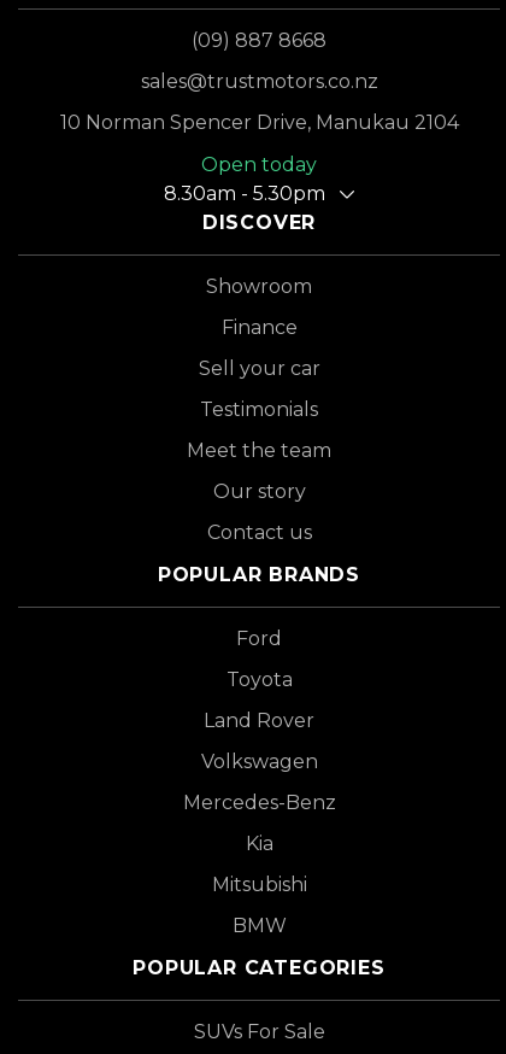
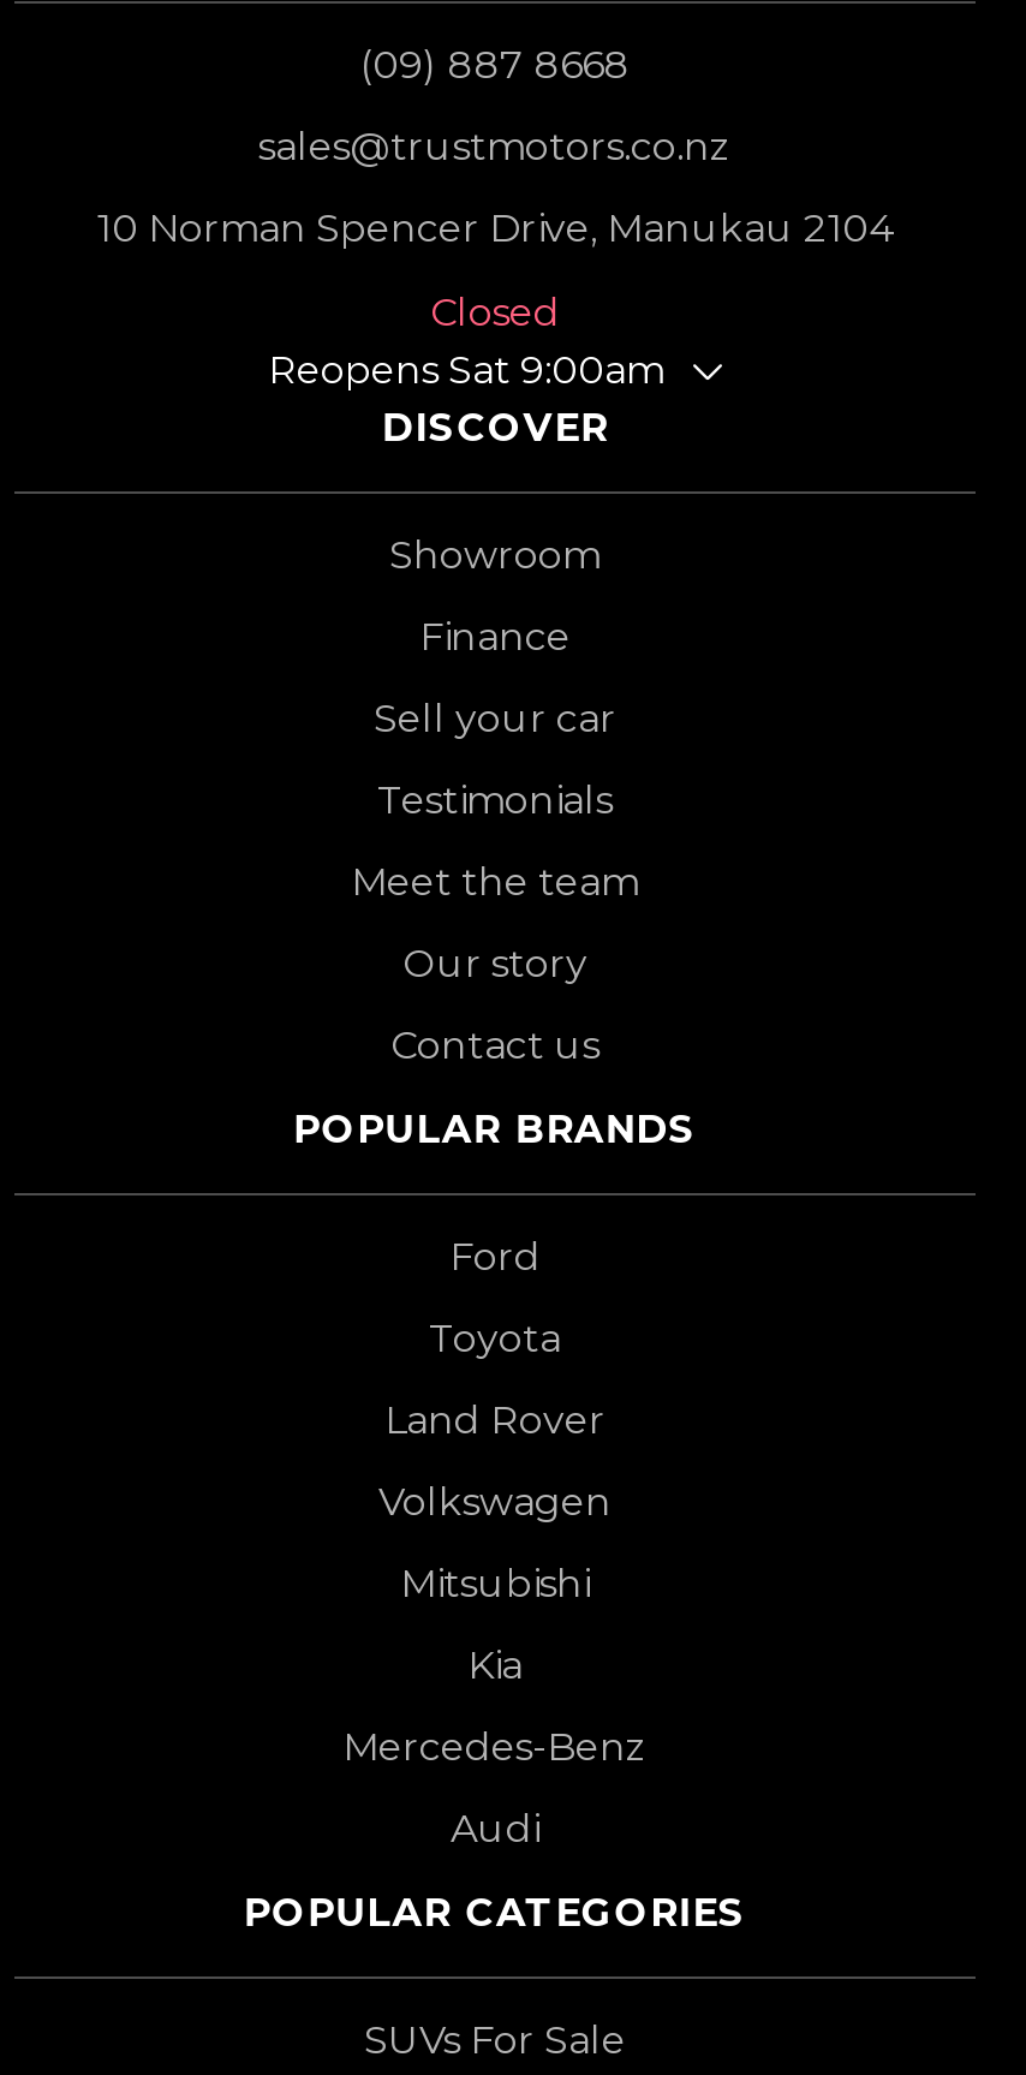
[164,153,325,205] Open today | 8.30am - 5.30pm -> [268,290,664,393] Closed | Reopens Sat 9:00am
moved [183,791,336,814] -> [342,1724,648,1770]: Mercedes-Benz
moved [211,832,307,896] -> [400,1561,590,1688]: Kia | Mitsubishi
[232,914,286,937] BMW -> [451,1806,539,1852] Audi

